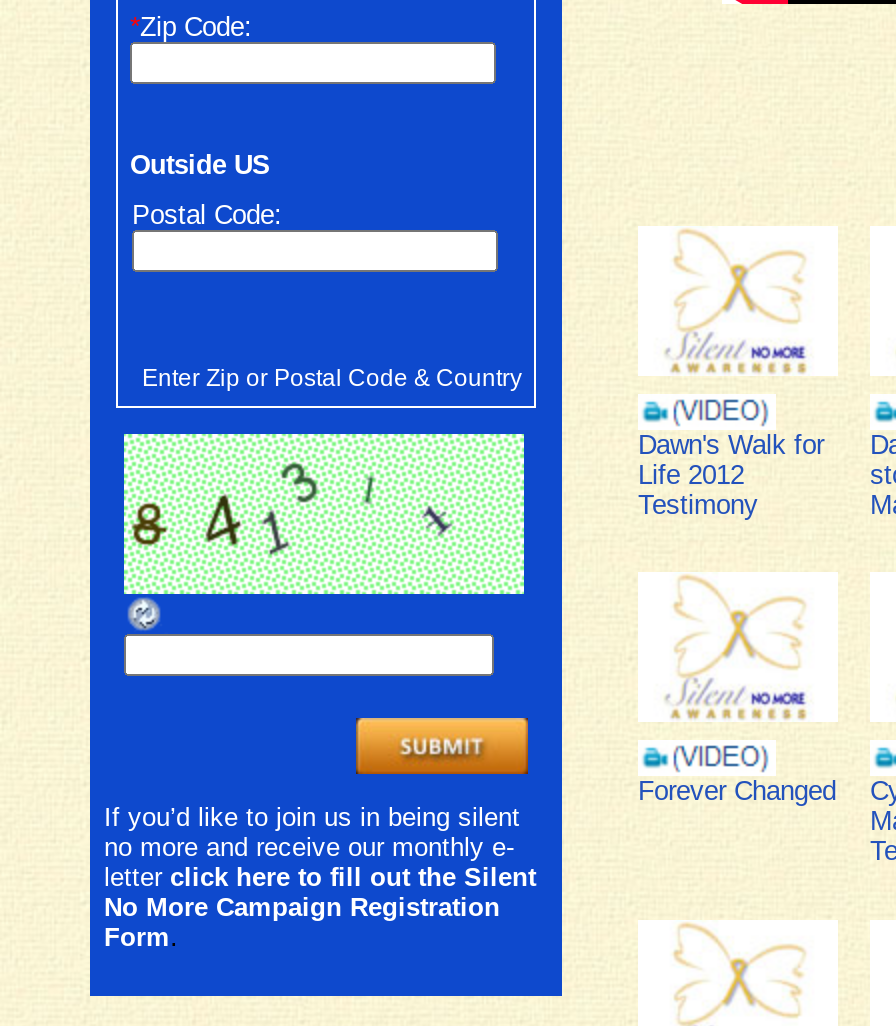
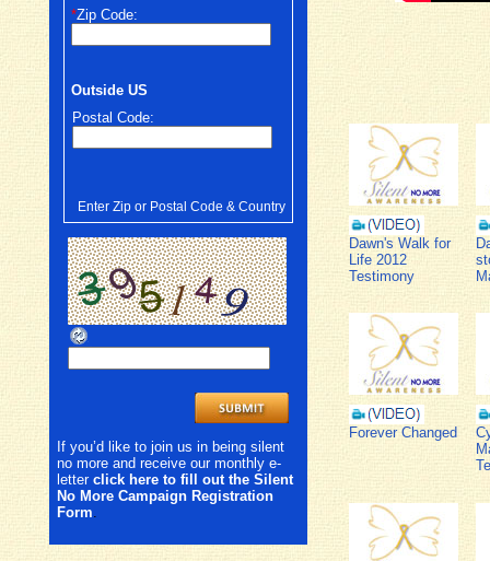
[124,434,524,594] [image] -> [68,237,287,325] [image]

